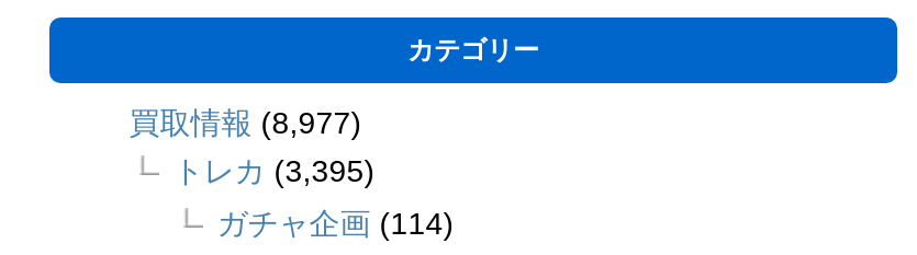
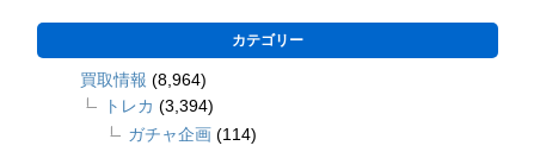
[129,106,362,141] 買取情報(8,977) -> [80,70,207,89] 買取情報(8,964)
[173,154,375,189] トレカ(3,395) -> [104,96,214,115] トレカ(3,394)

